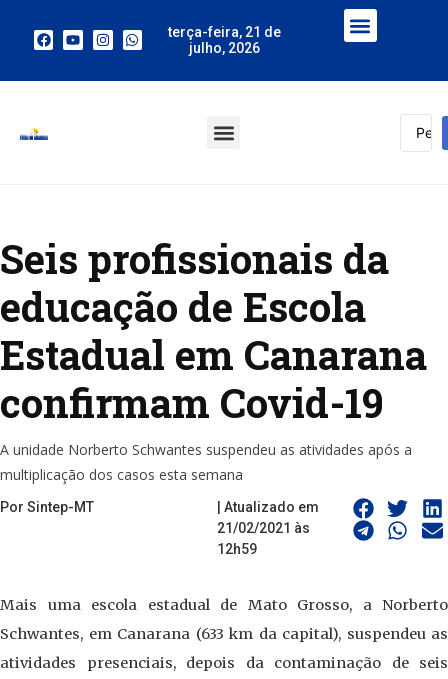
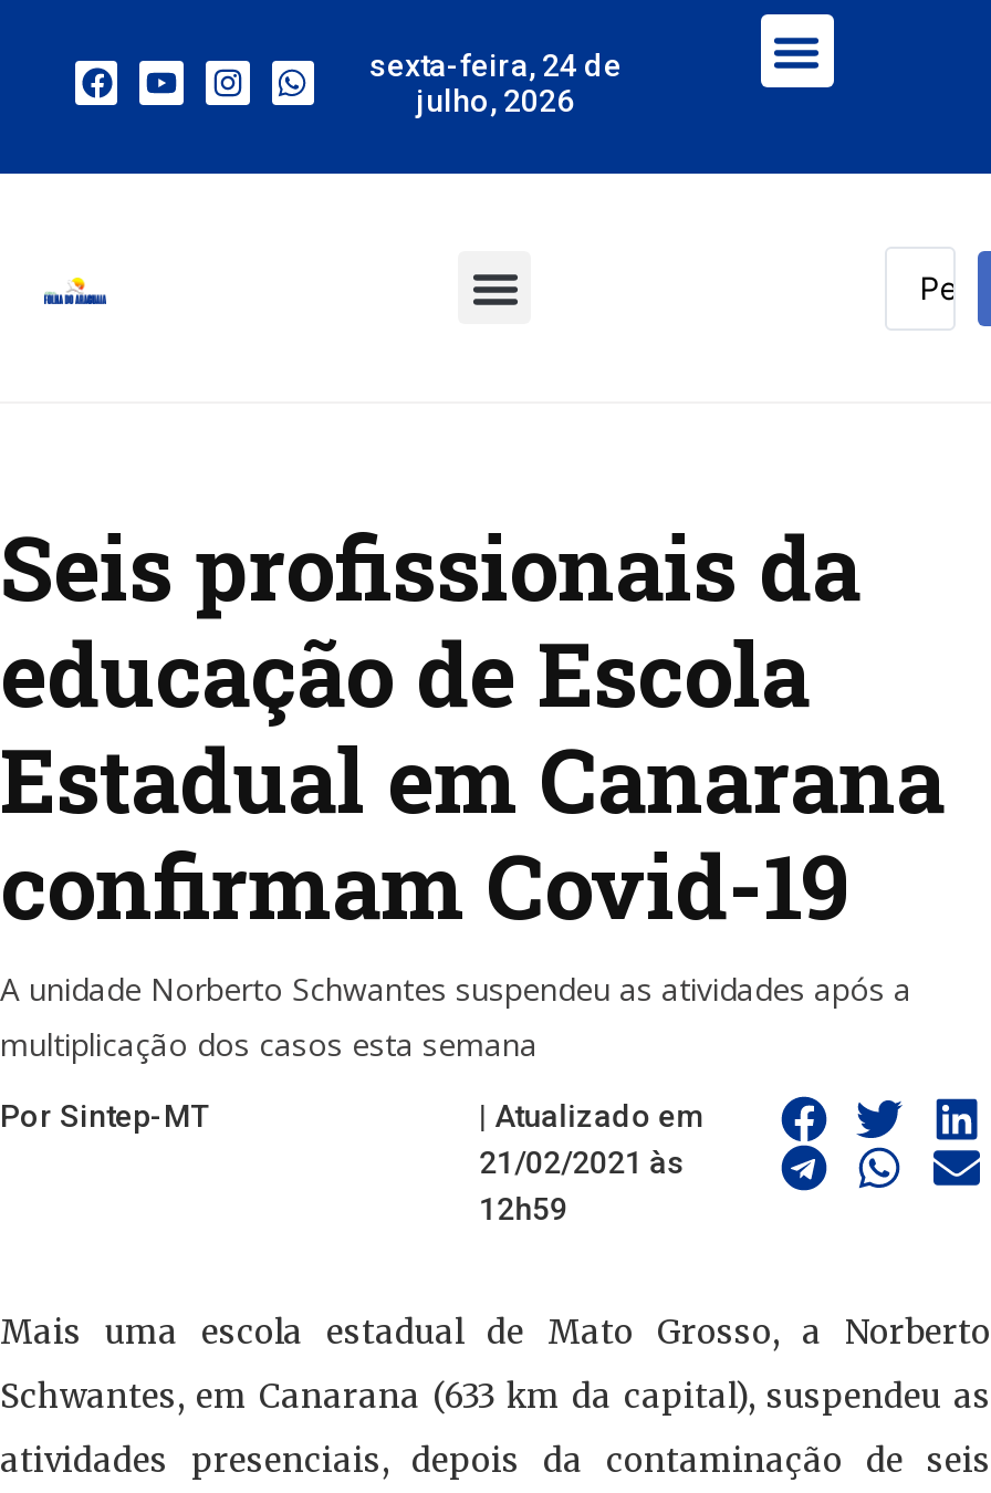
[167,24,280,40] terça-feira, 21 de -> [369,48,622,83] sexta-feira, 24 de

